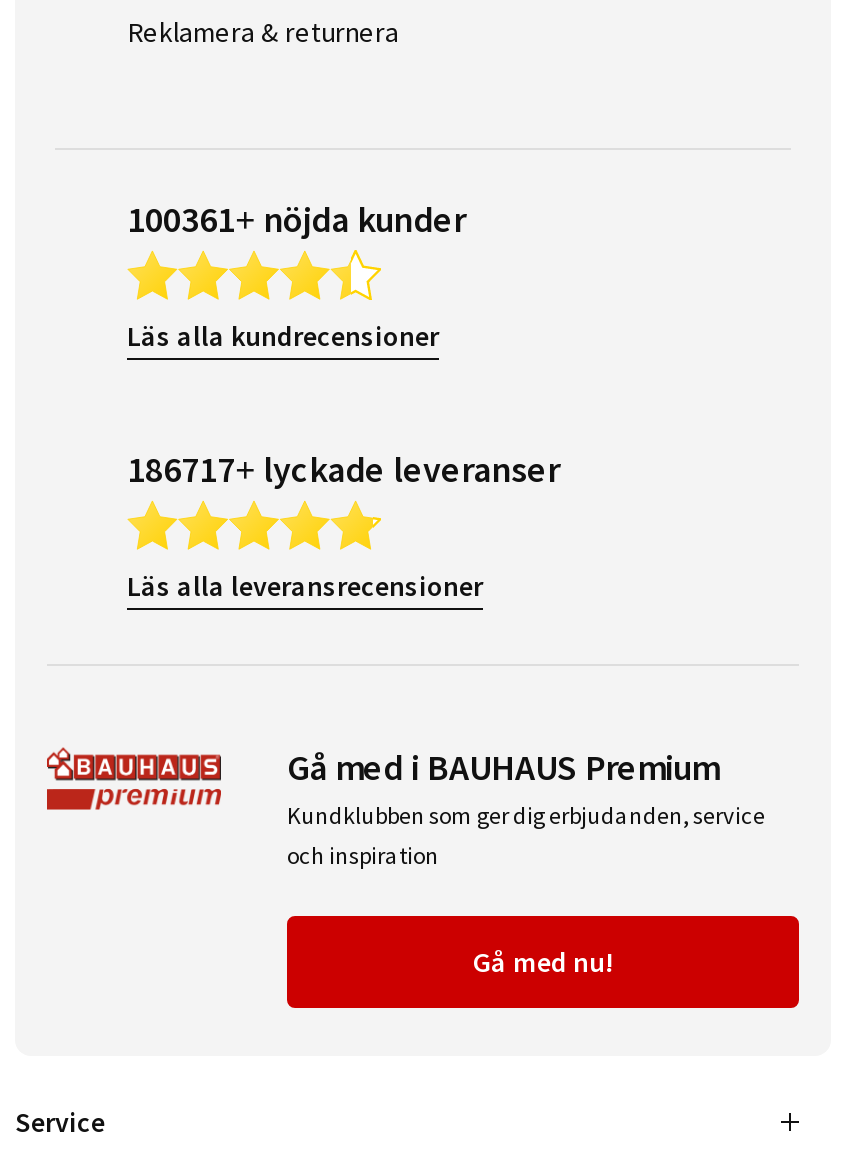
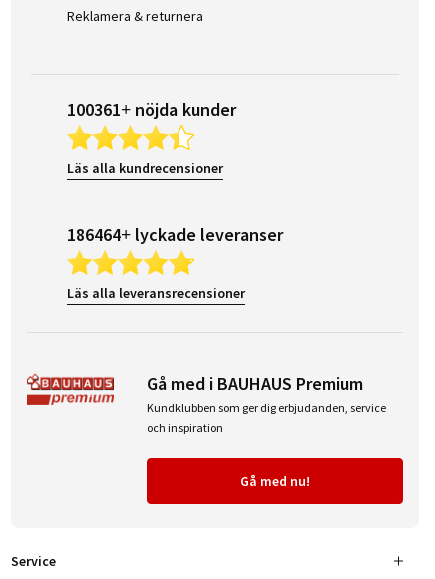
[127,446,559,492] 186717+ lyckade leveranser -> [67,223,283,246] 186464+ lyckade leveranser

